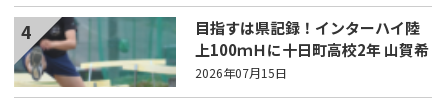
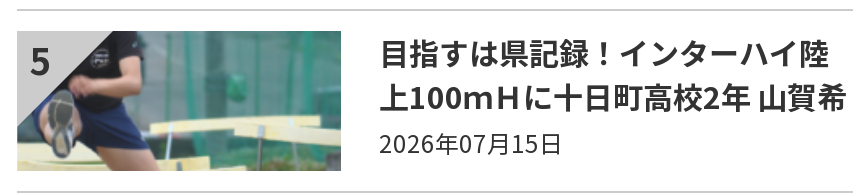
[20,18,31,44] 4 -> [30,33,52,85] 5

